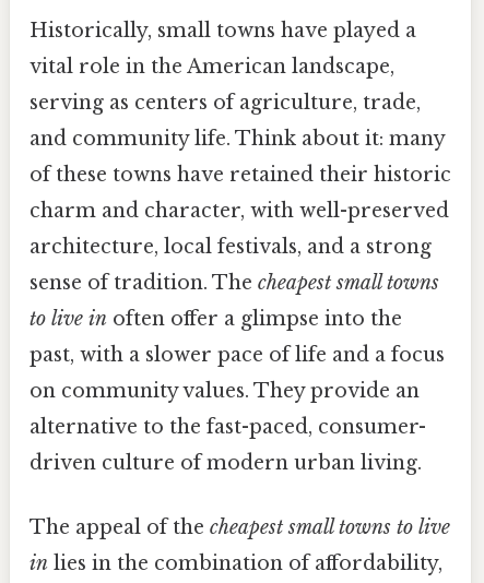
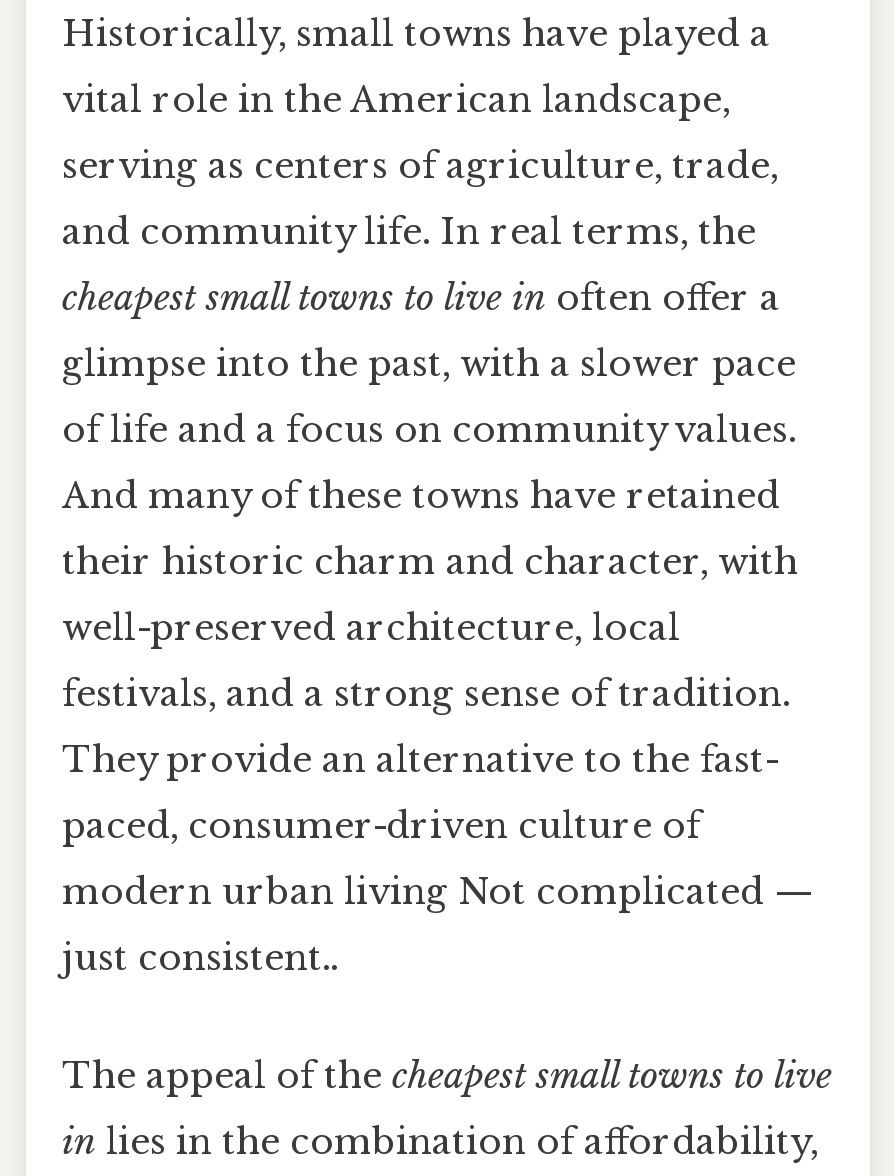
[29,127,451,475] and community life. Think about it: many | of these towns have retained their historic | charm and character, with well-preserved | architecture, local festivals, and a strong | sense of tradition. The cheapest small towns | to live in often offer a glimpse into the | past, with a slower pace of life and a focus | on community values. They provide an | alternative to the fast-paced, consumer- | driven culture of modern urban living. -> [62,210,812,980] and community life. In real terms, the | cheapest small towns to live in often offer a | glimpse into the past, with a slower pace | of life and a focus on community values. | And many of these towns have retained | their historic charm and character, with | well-preserved architecture, local | festivals, and a strong sense of tradition. | They provide an alternative to the fast- | paced, consumer-driven culture of | modern urban living Not complicated — | just consistent..

